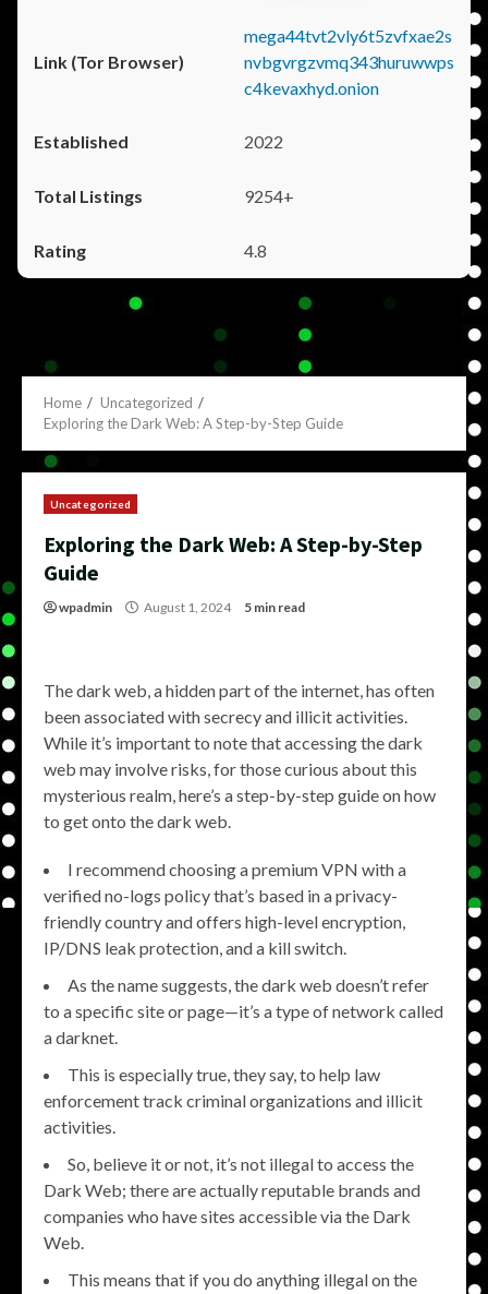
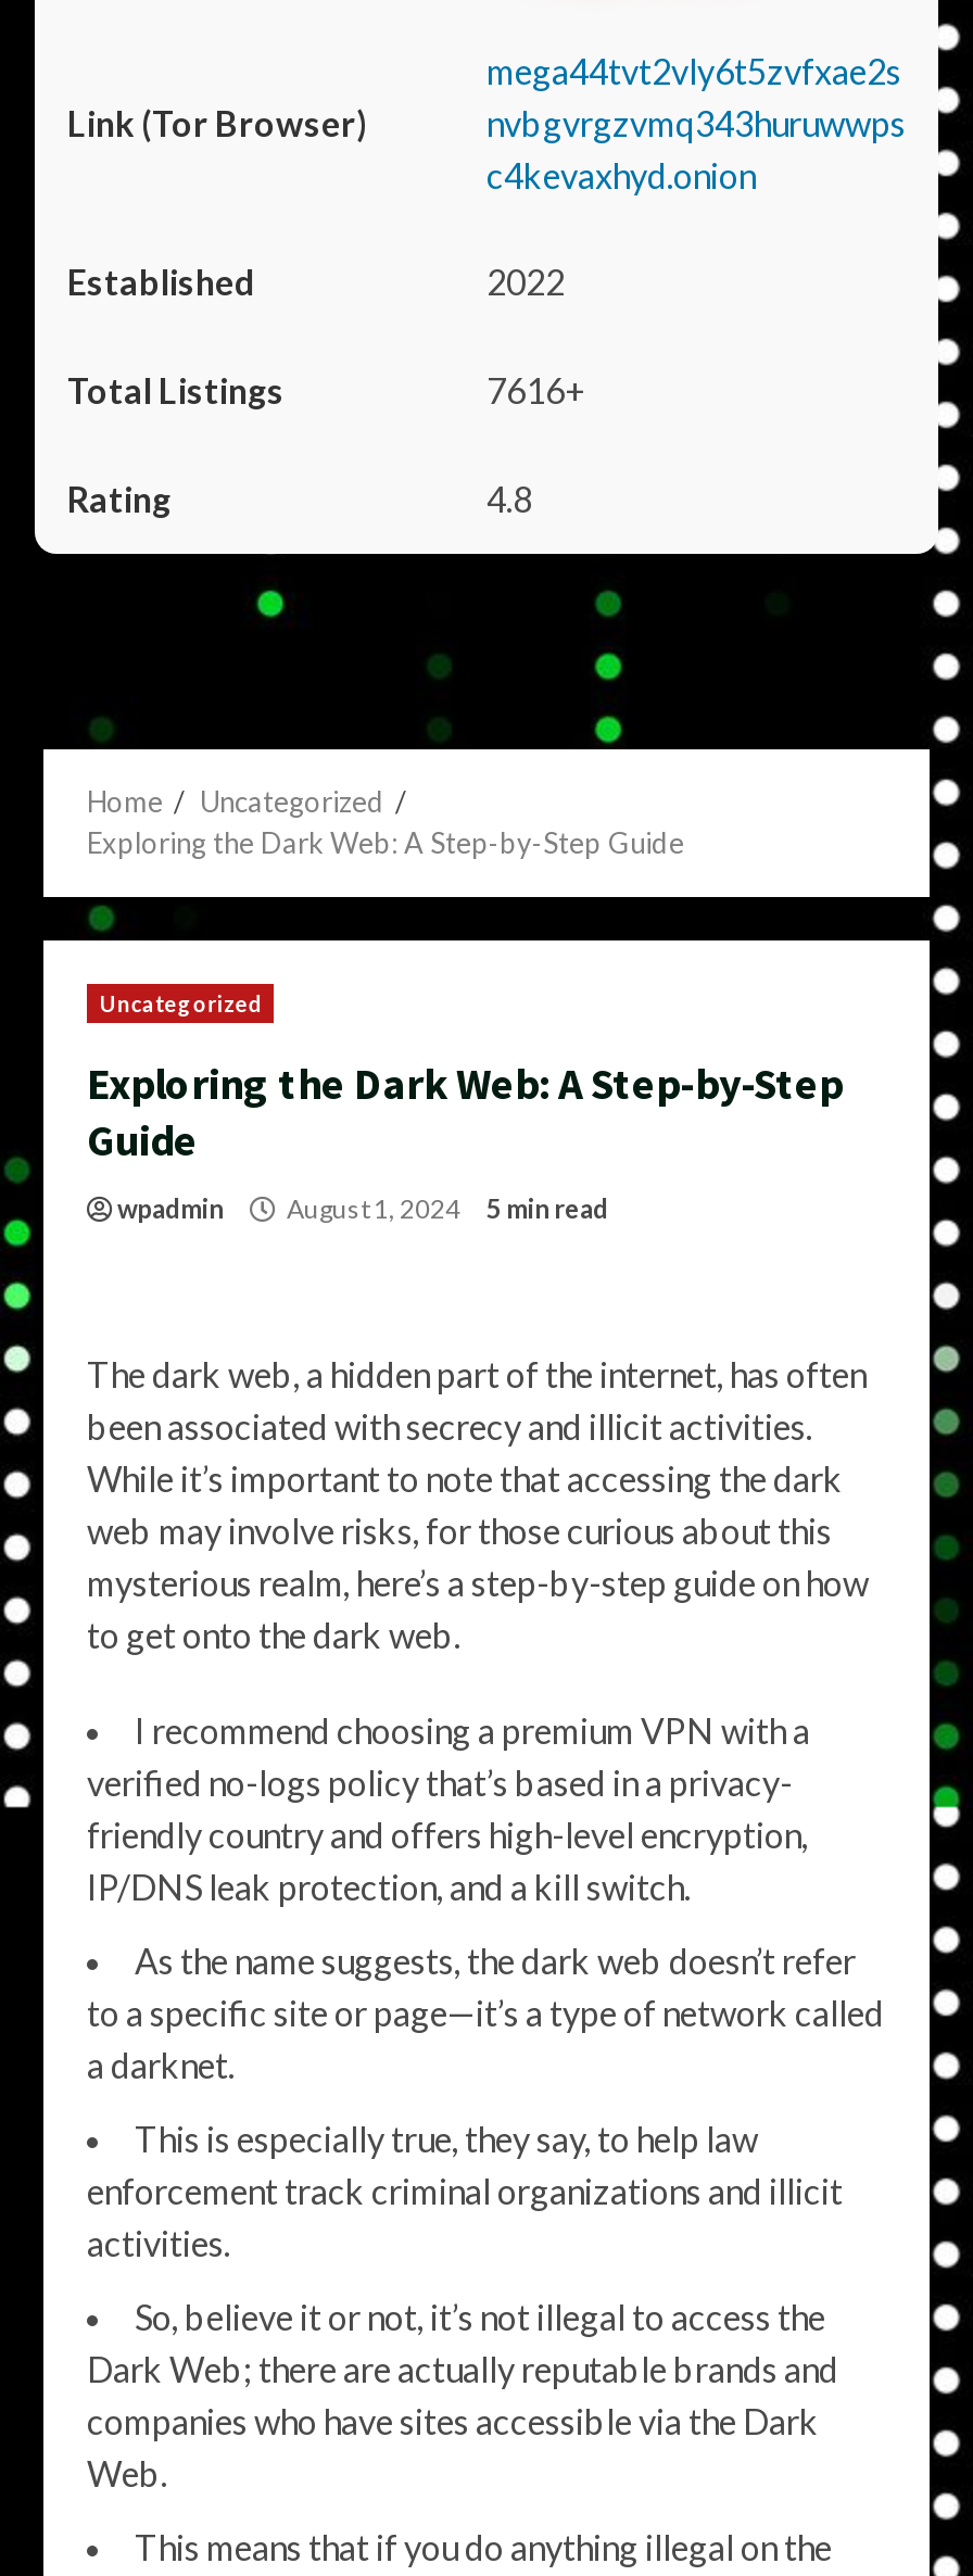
[244,185,294,206] 9254+ -> [486,369,586,411] 7616+

